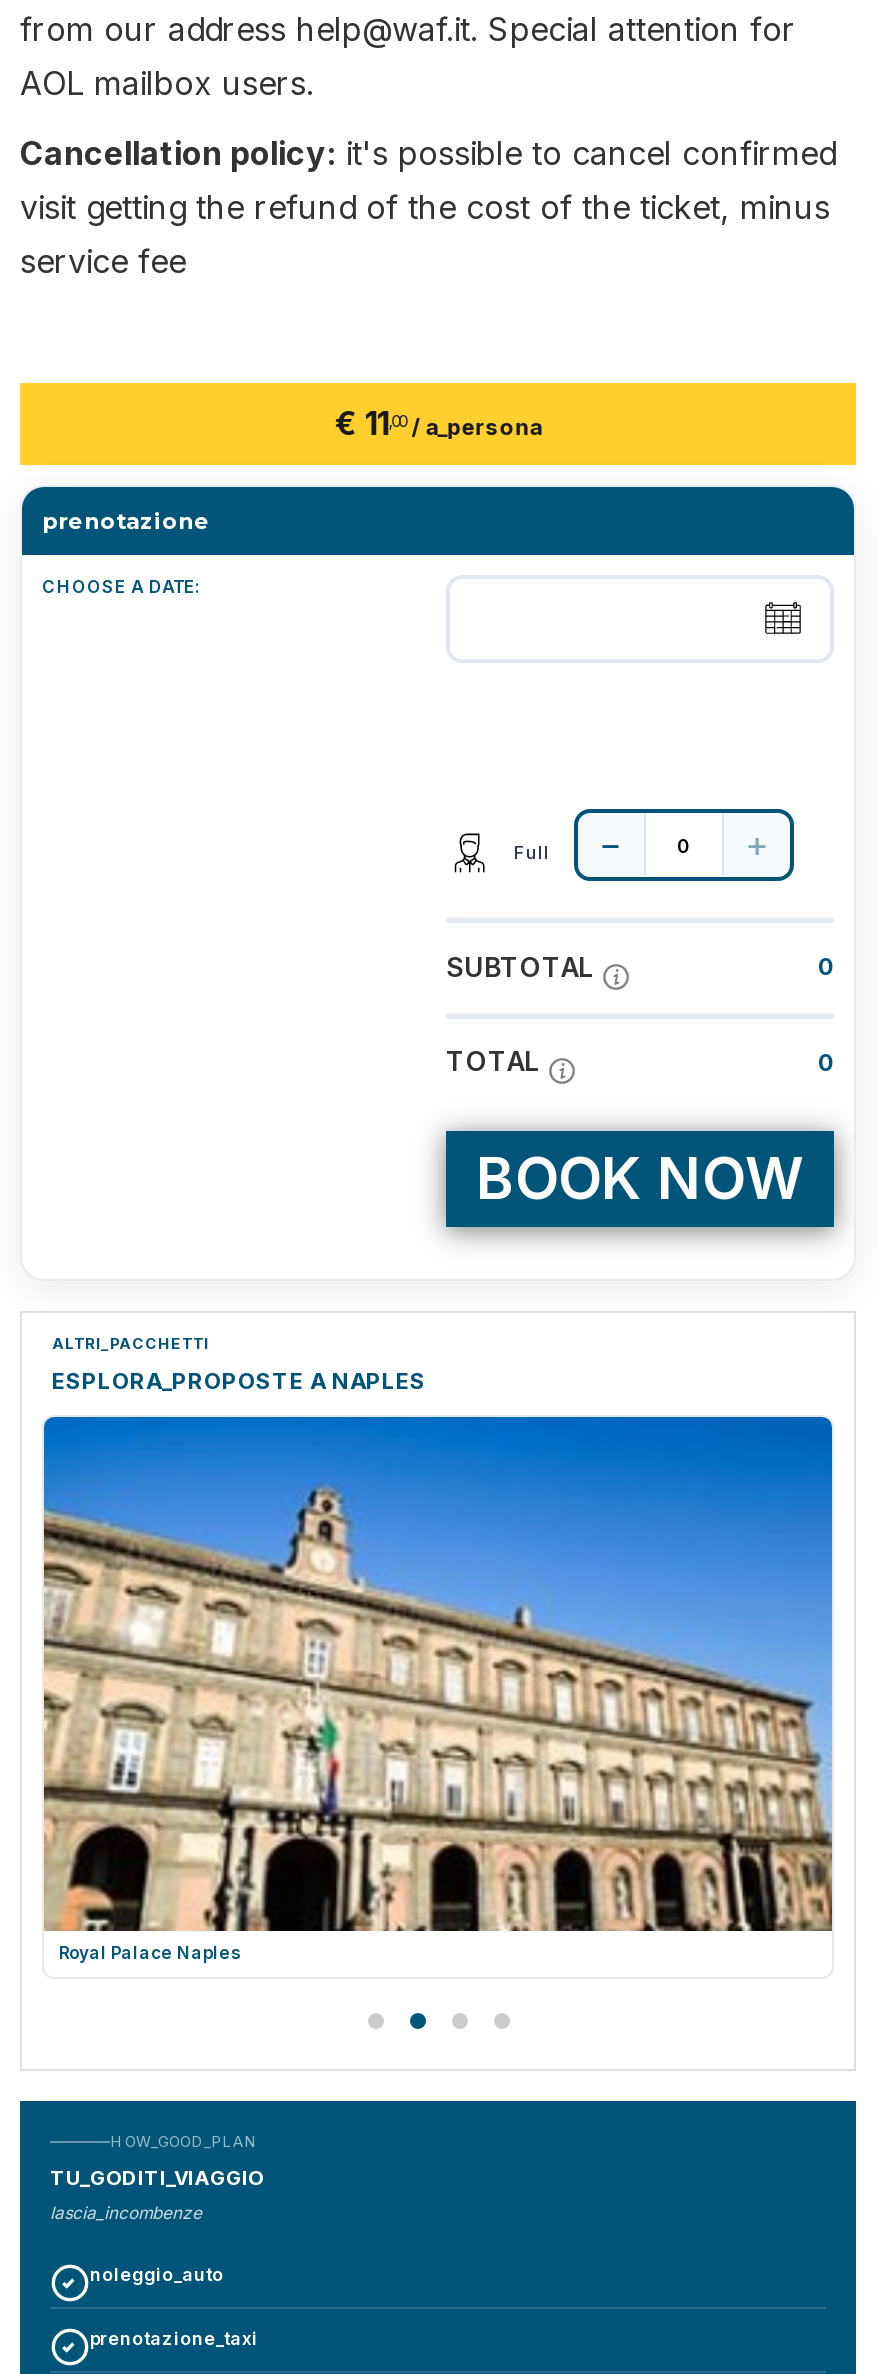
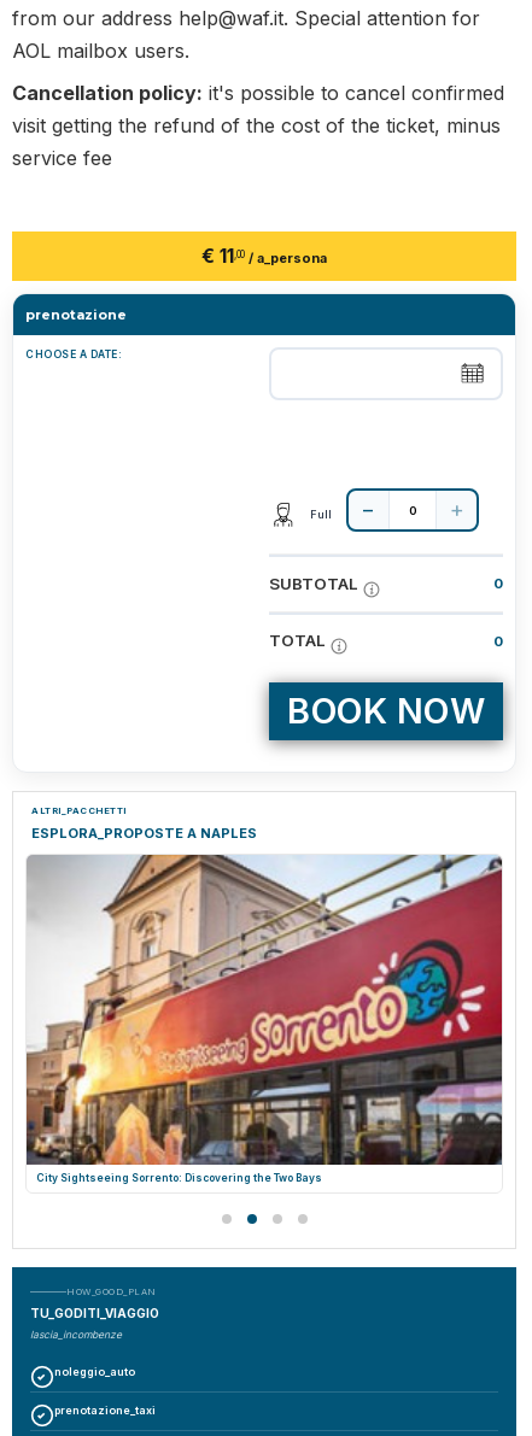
[42,1415,834,1962] [image] | Royal Palace Naples -> [27,854,503,1183] [image] | City Sightseeing Sorrento: Discovering the Two Bays

